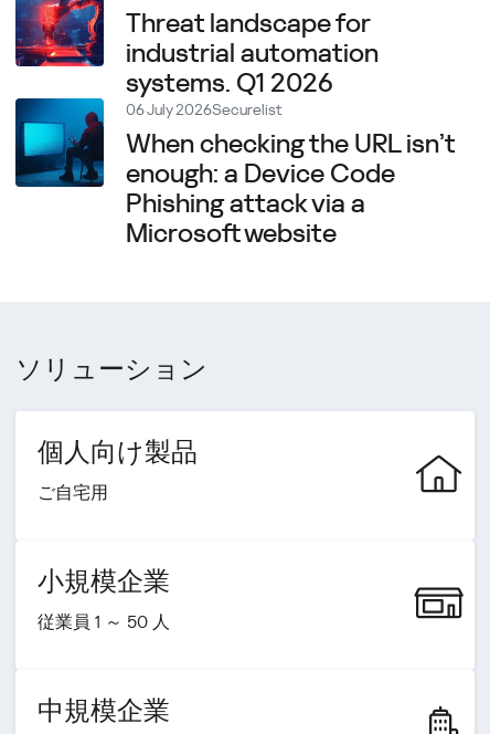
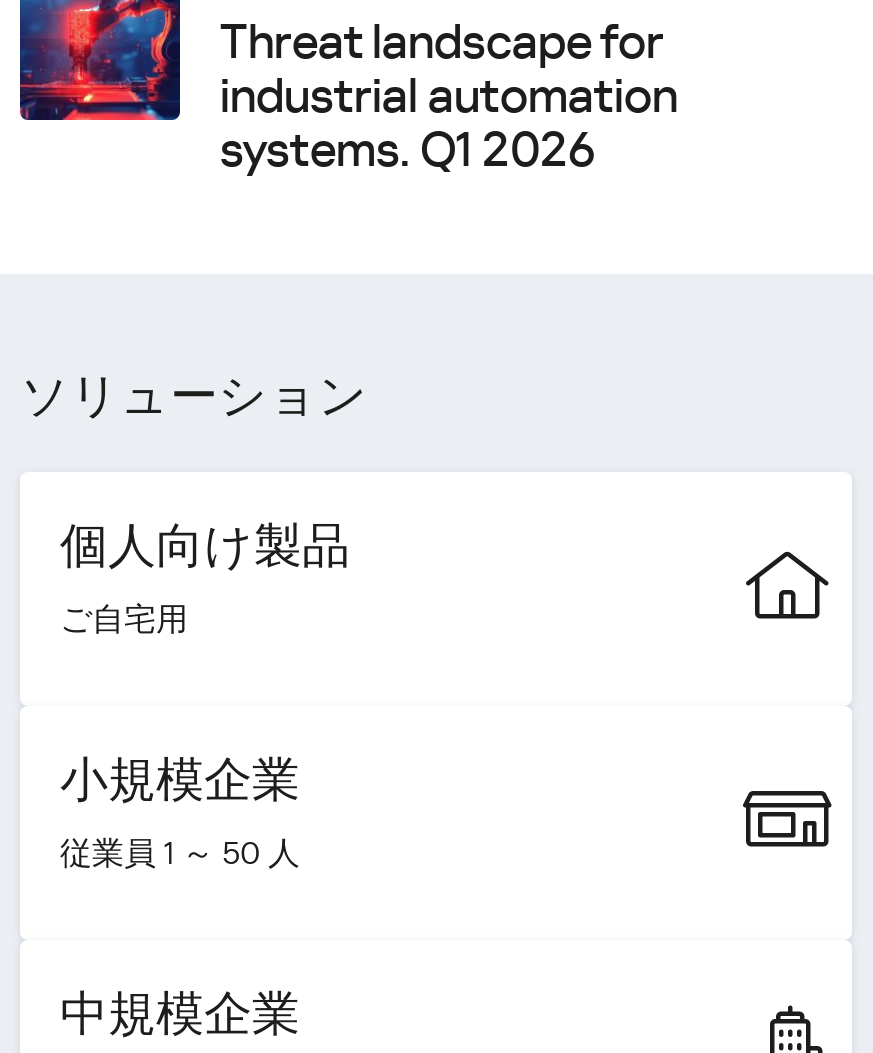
[15,97,455,249] [image] | 06 July 2026Securelist | When checking the URL isn’t | enough: a Device Code | Phishing attack via a | Microsoft website -> none

